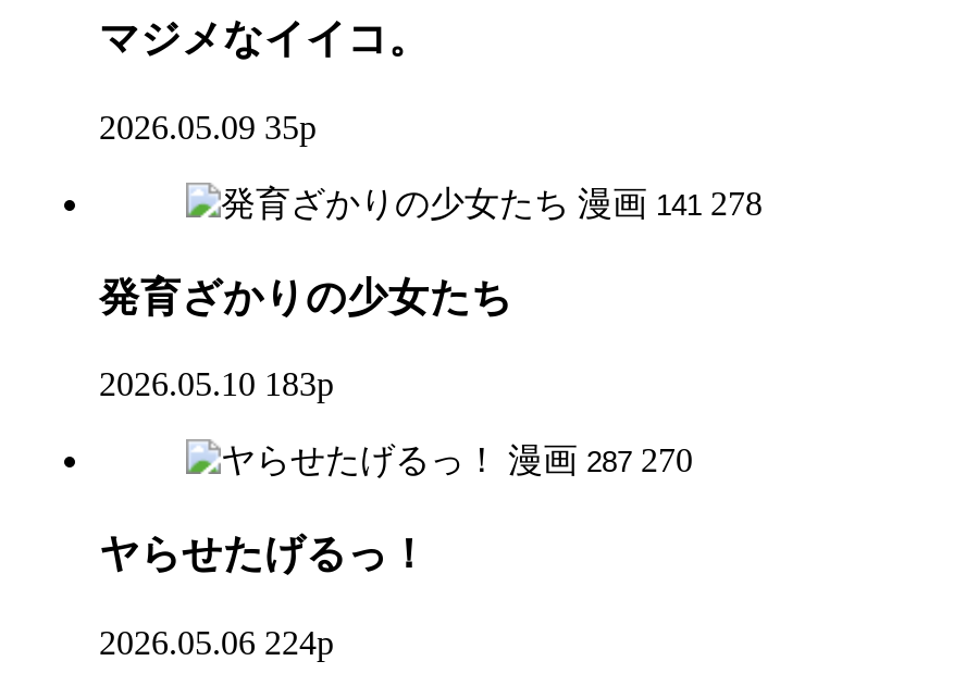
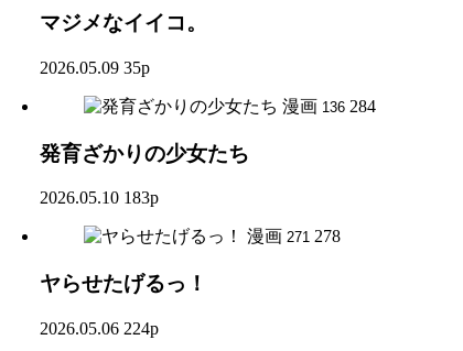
[578,184,763,221] 漫画 141 278 -> [282,97,376,115] 漫画 136 284
[508,442,693,479] 漫画 287 270 -> [247,227,341,246] 漫画 271 278

